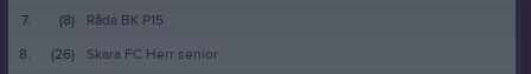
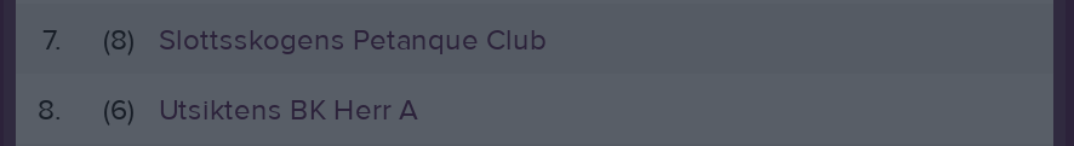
[87,10,164,29] Råda BK P15 -> [159,20,547,59] Slottsskogens Petanque Club
[51,45,75,63] (26) -> [103,90,135,129] (6)
[87,45,218,63] Skara FC Herr senior -> [159,90,418,129] Utsiktens BK Herr A

